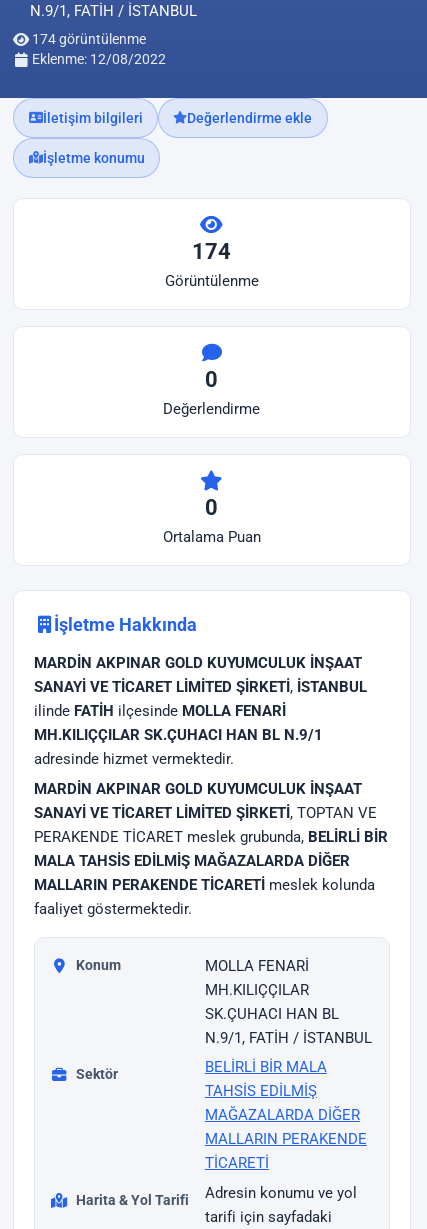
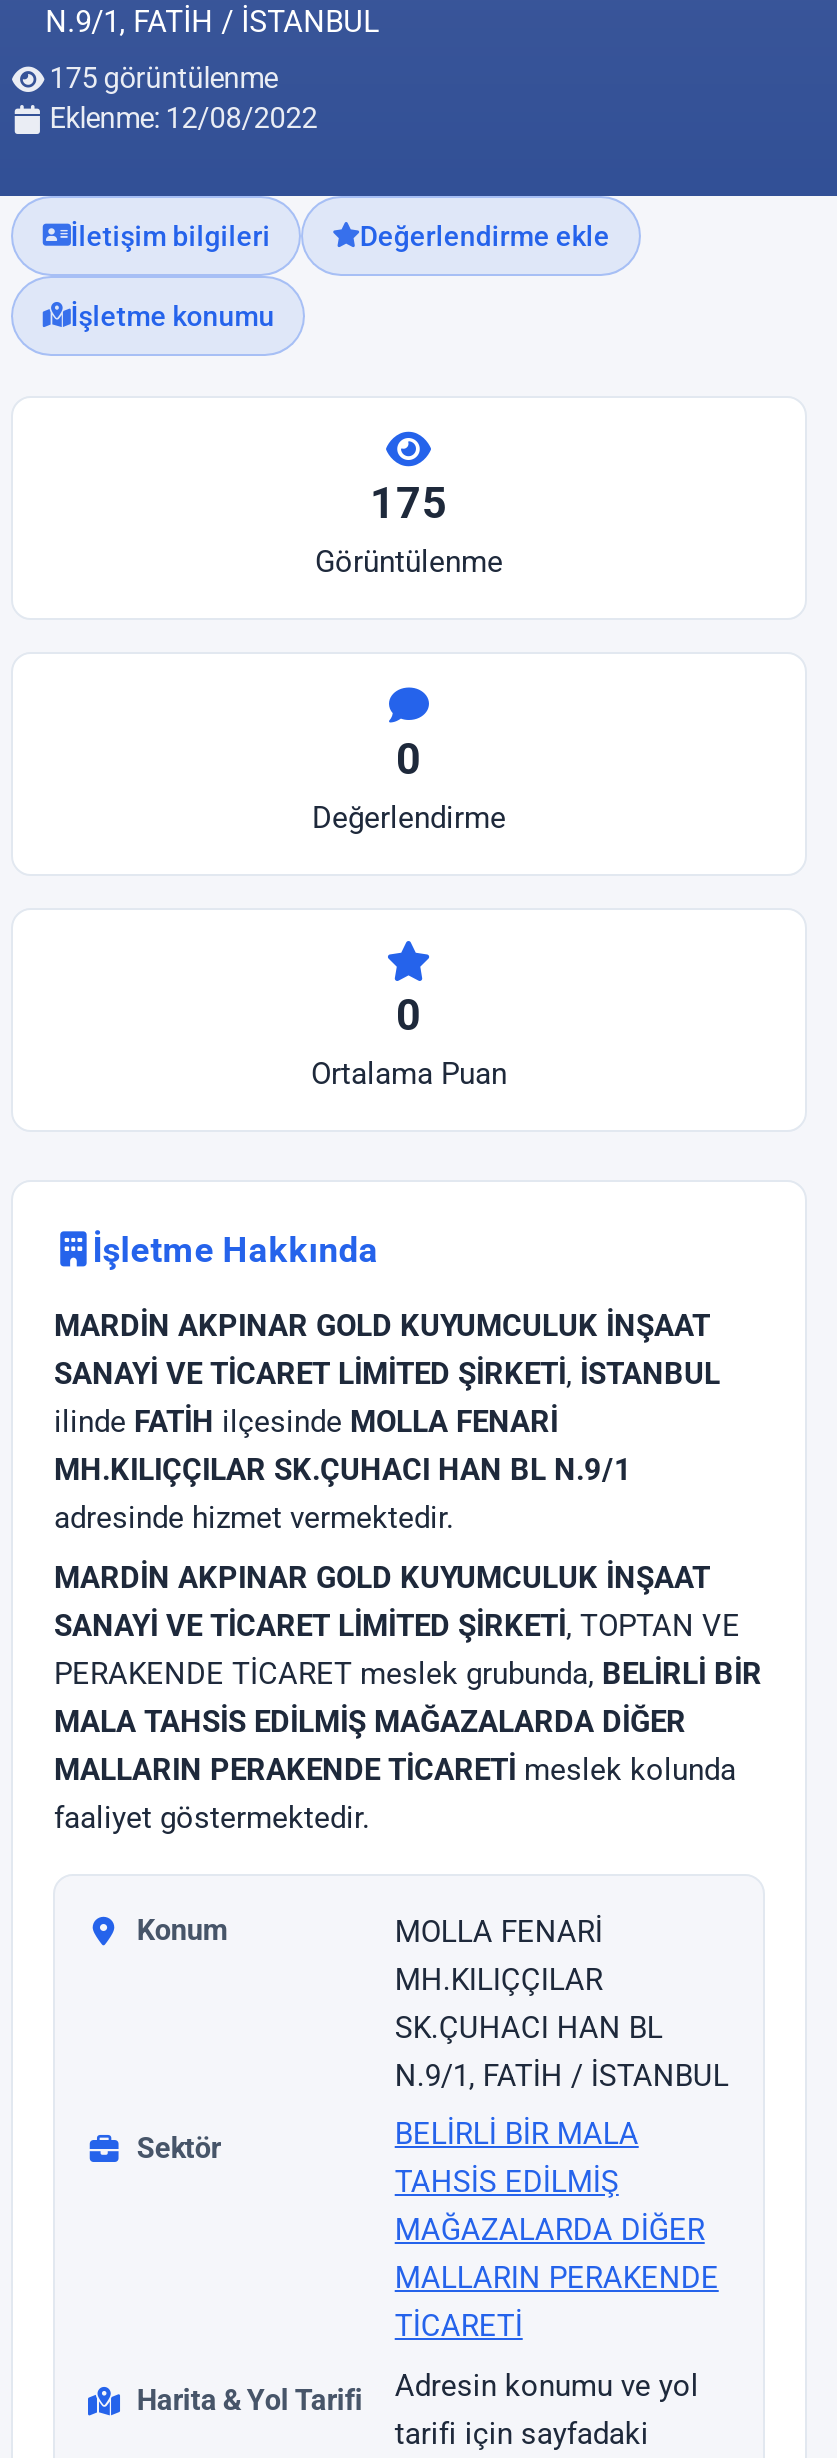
[29,31,146,48] 174 görüntülenme -> [44,62,278,96] 175 görüntülenme
[192,239,231,264] 174 -> [370,478,448,528] 175

